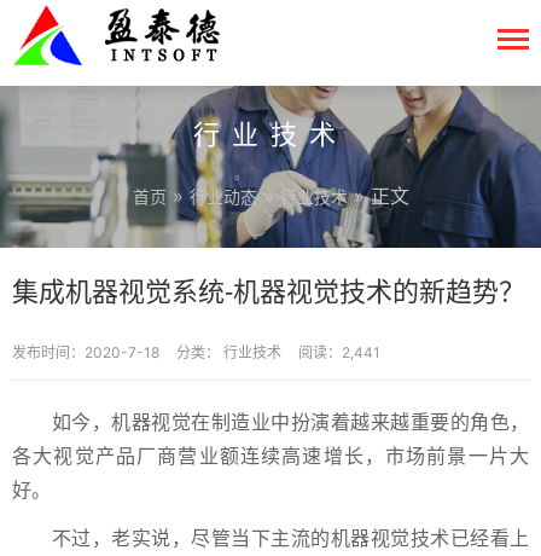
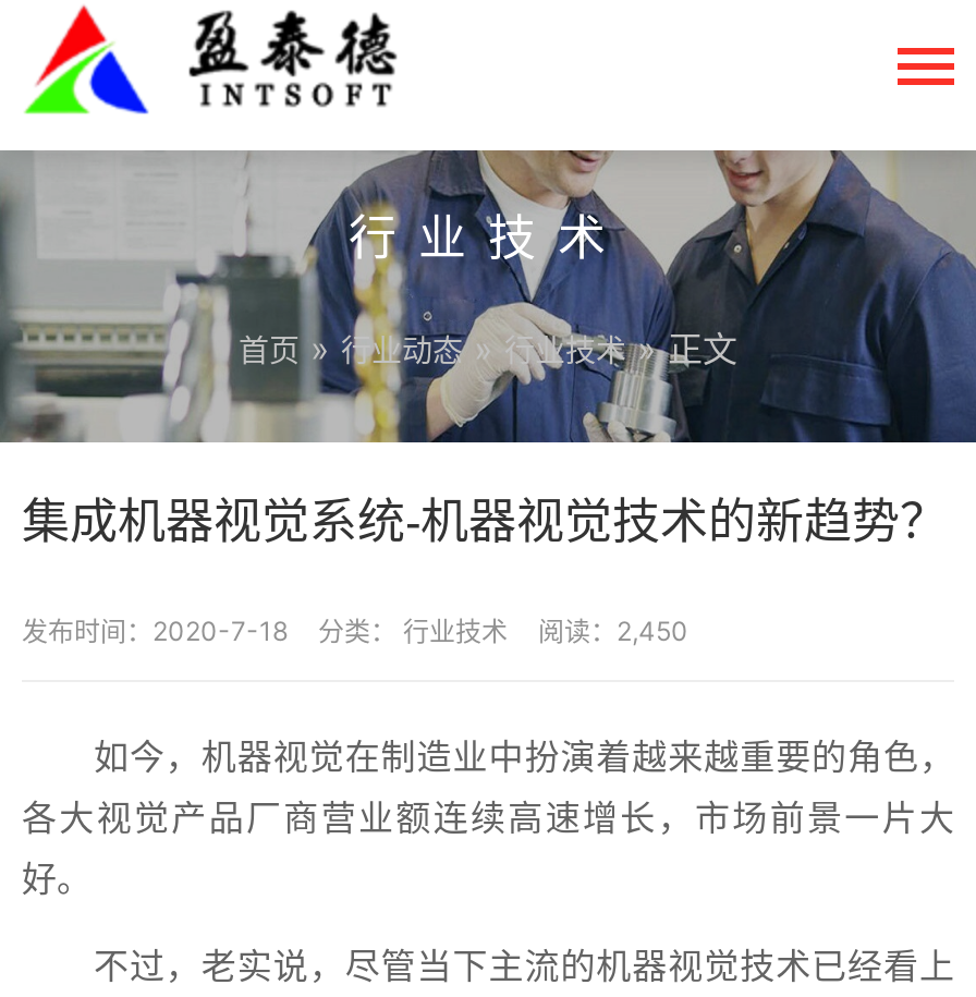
[12,343,380,361] 发布时间：2020-7-18 分类：行业技术 阅读：2,441 -> [22,615,688,647] 发布时间：2020-7-18 分类：行业技术 阅读：2,450

